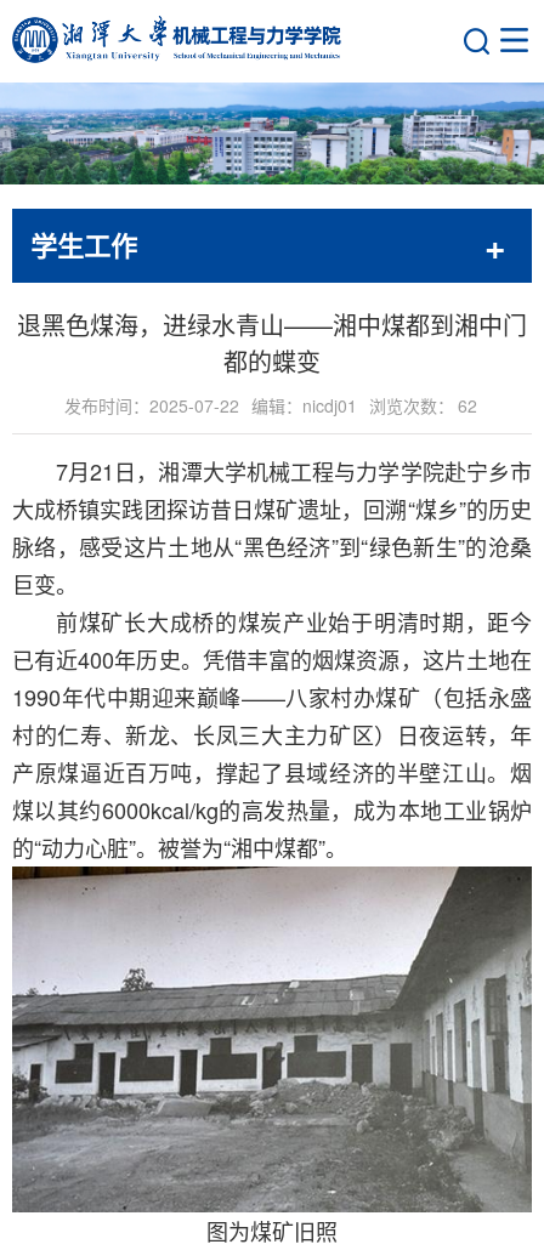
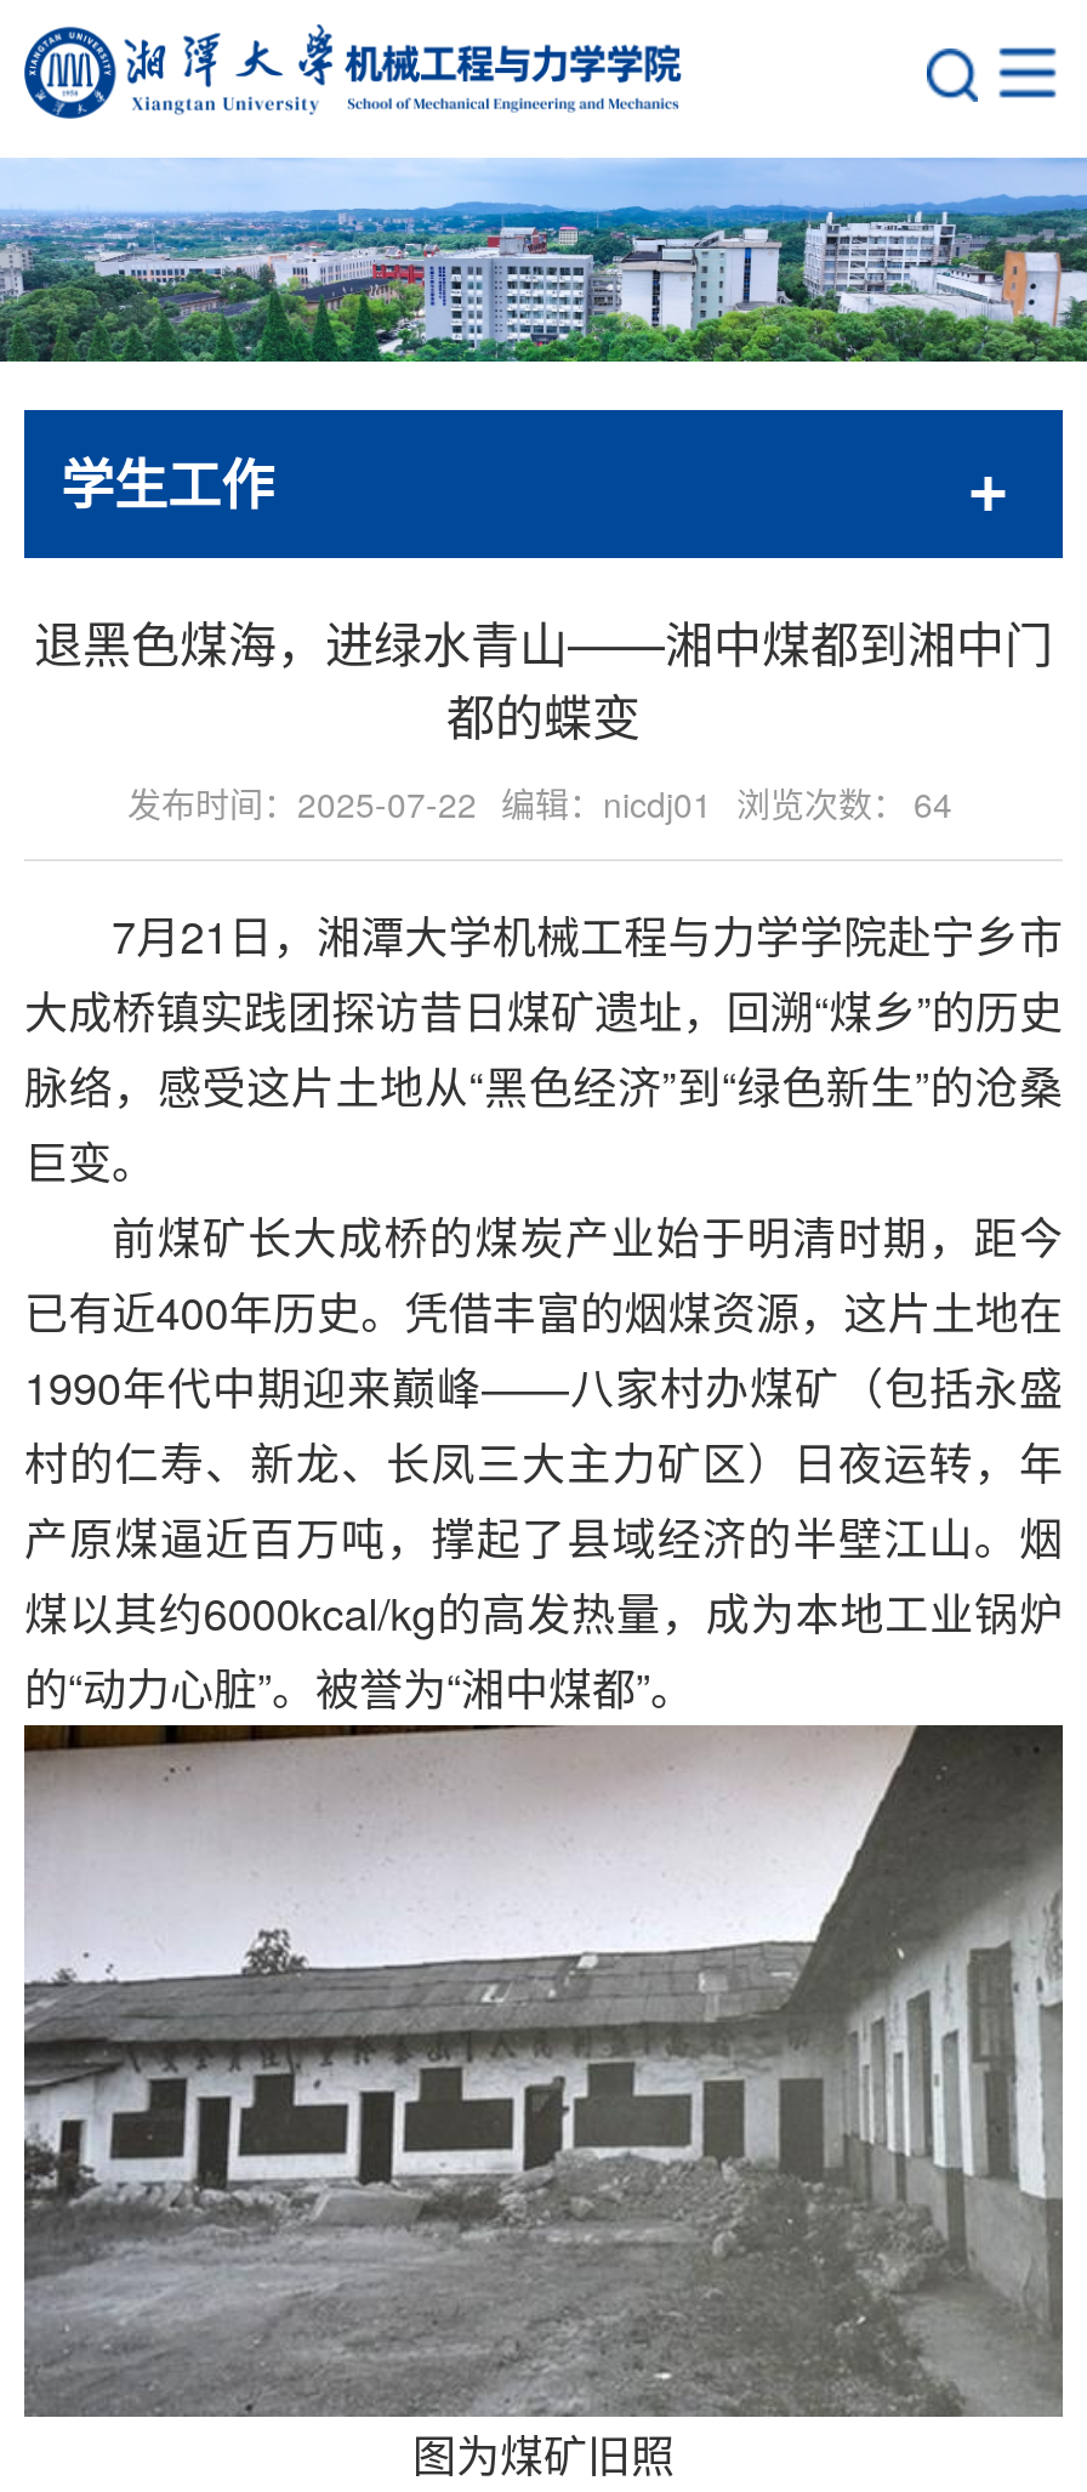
[64,393,477,417] 发布时间：2025-07-22 编辑：nicdj01 浏览次数： 62 -> [127,778,952,827] 发布时间：2025-07-22 编辑：nicdj01 浏览次数： 64

